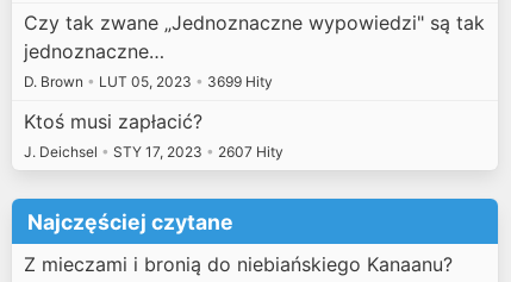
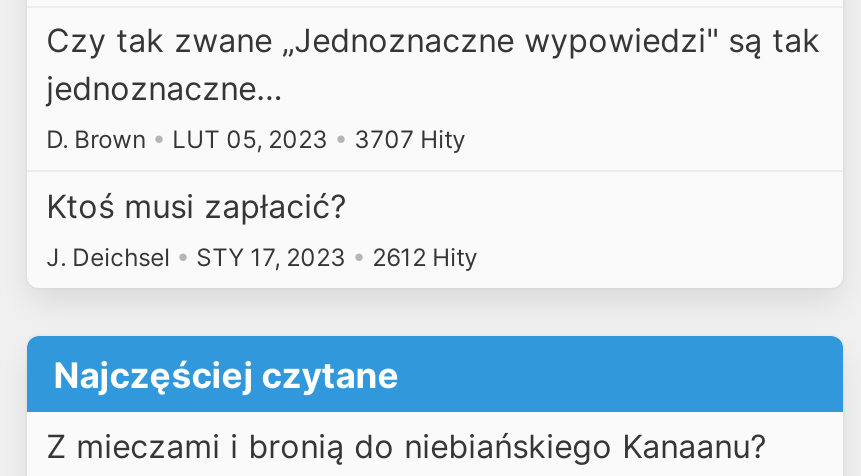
[23,73,272,91] D. Brown • LUT 05, 2023 • 3699 Hity -> [46,125,466,155] D. Brown • LUT 05, 2023 • 3707 Hity
[23,143,283,161] J. Deichsel • STY 17, 2023 • 2607 Hity -> [46,242,478,272] J. Deichsel • STY 17, 2023 • 2612 Hity

